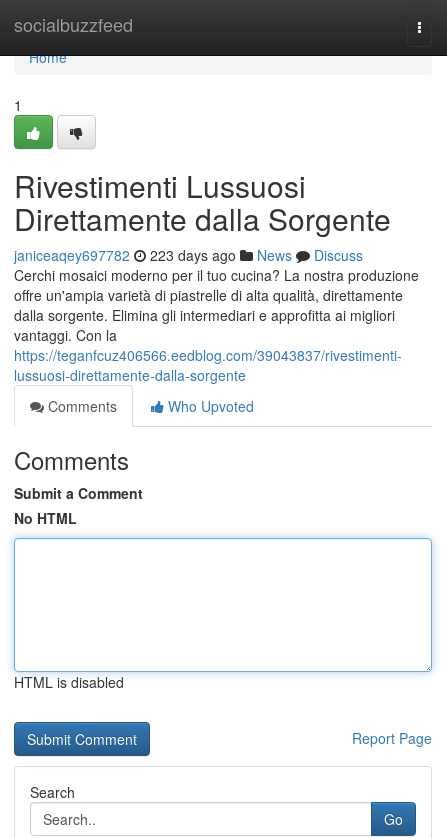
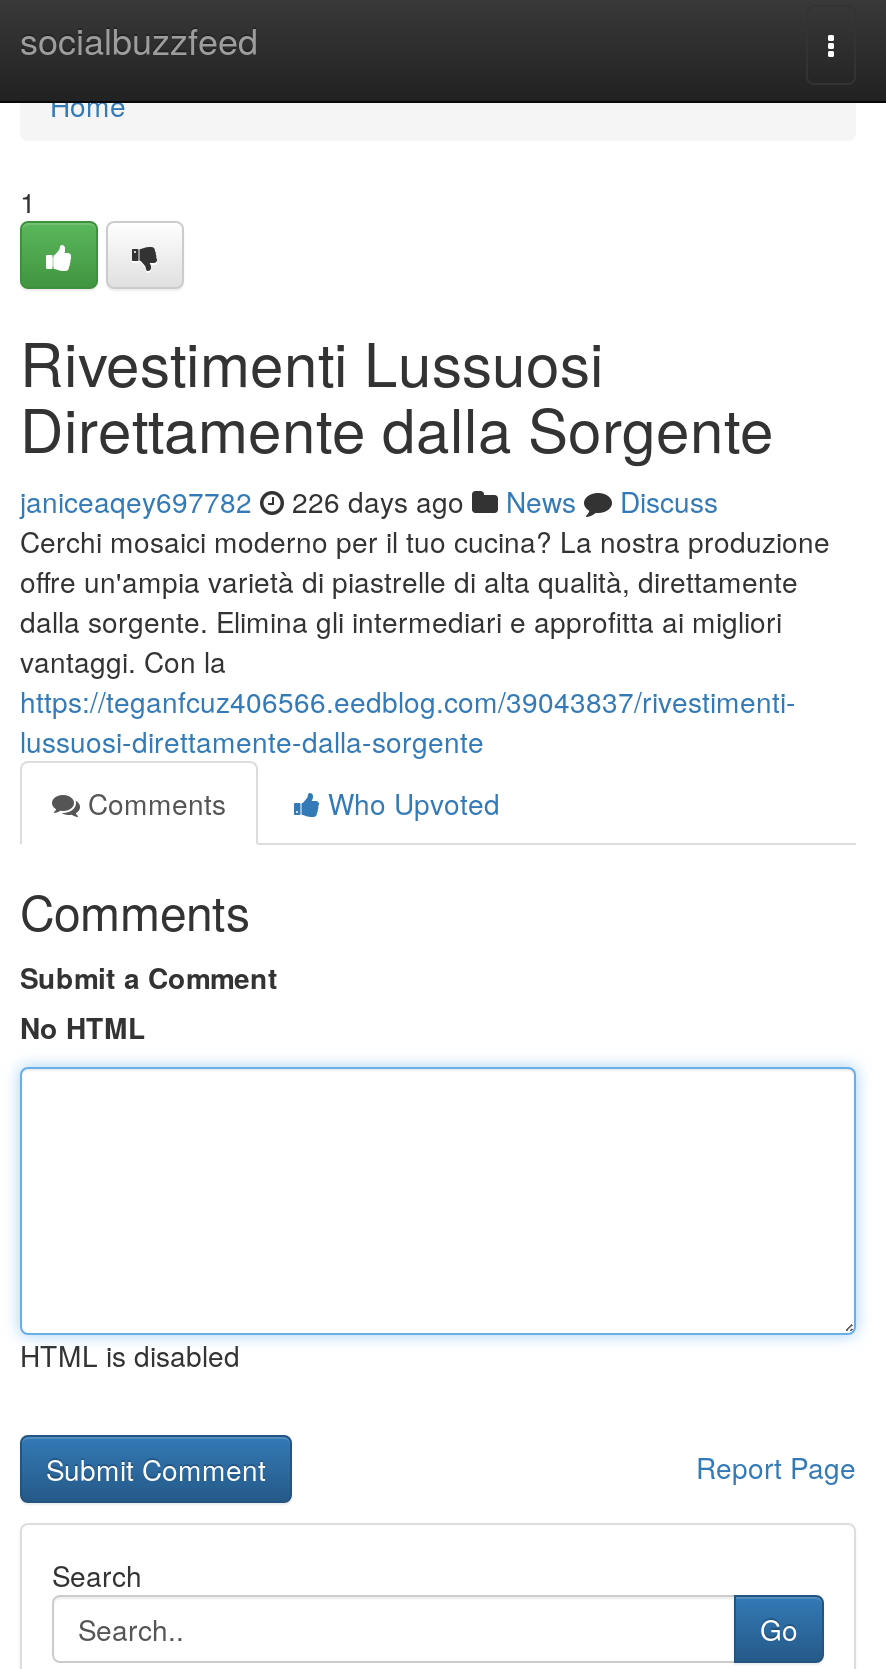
[14,245,363,265] janiceaqey697782 223 days ago News Discuss -> [20,481,718,521] janiceaqey697782 226 days ago News Discuss

